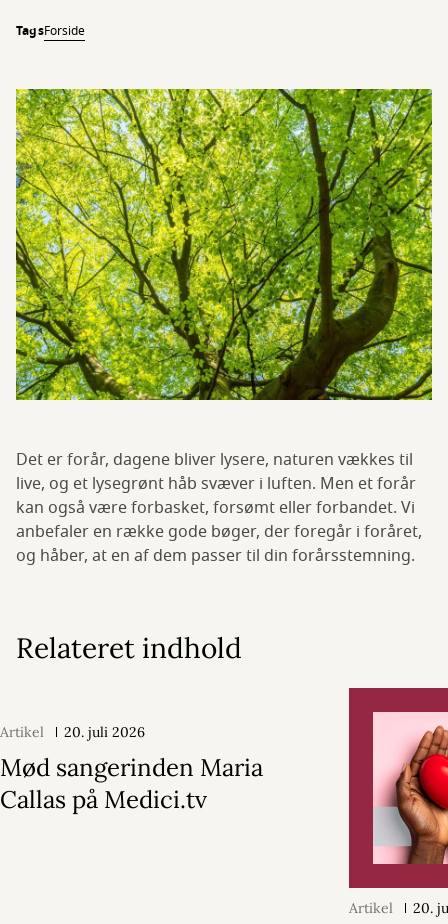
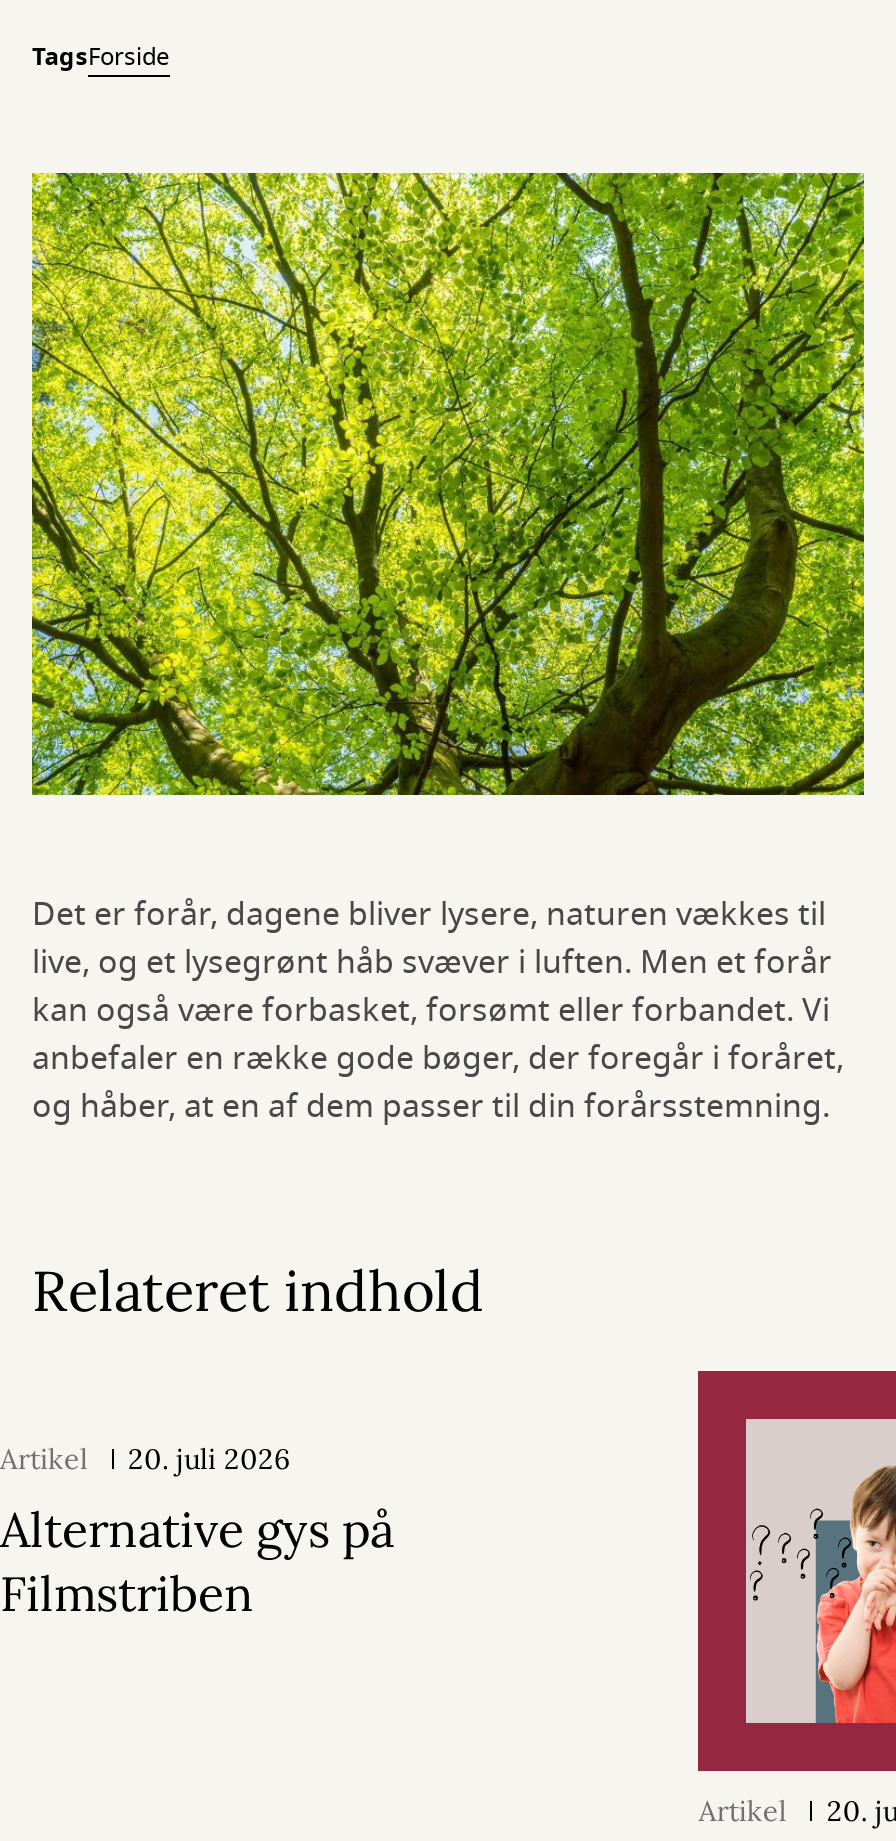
[374,713,445,865] [image] -> [746,1421,890,1725] [image]
[0,752,263,815] Mød sangerinden Maria | Callas på Medici.tv -> [0,1499,394,1625] Alternative gys på | Filmstriben

